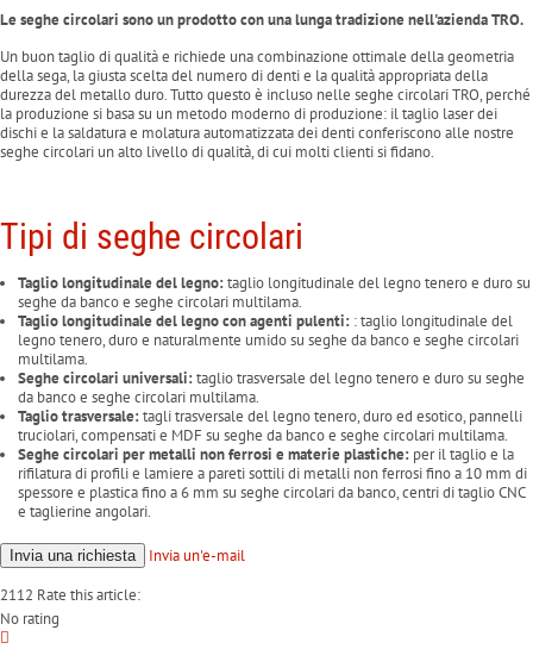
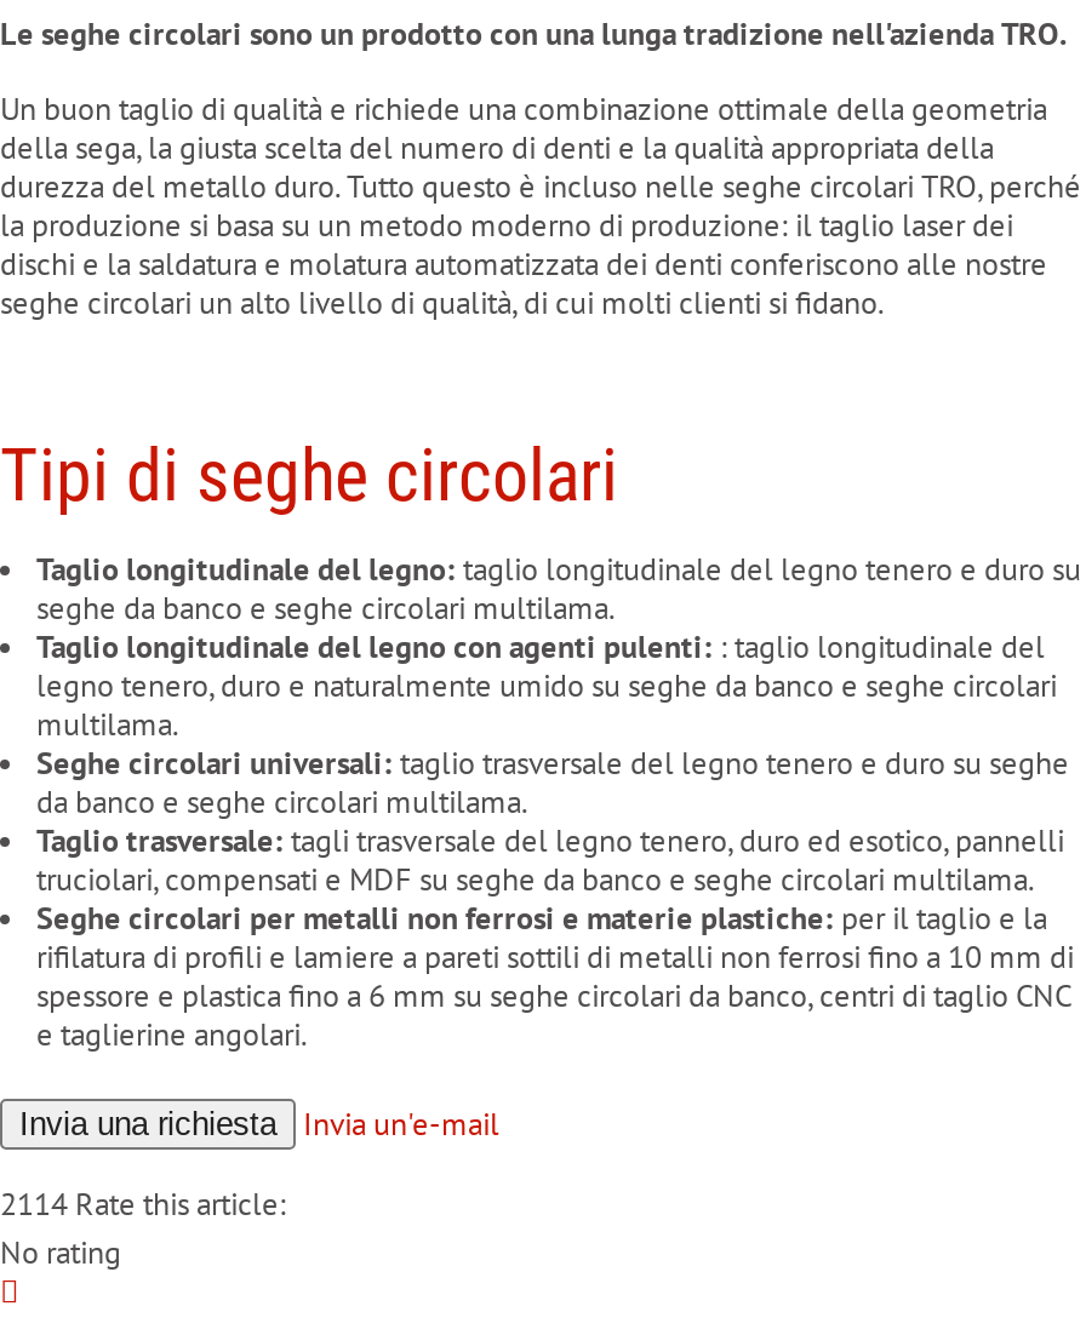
[0,585,140,605] 2112 Rate this article: -> [0,1184,286,1225] 2114 Rate this article:

